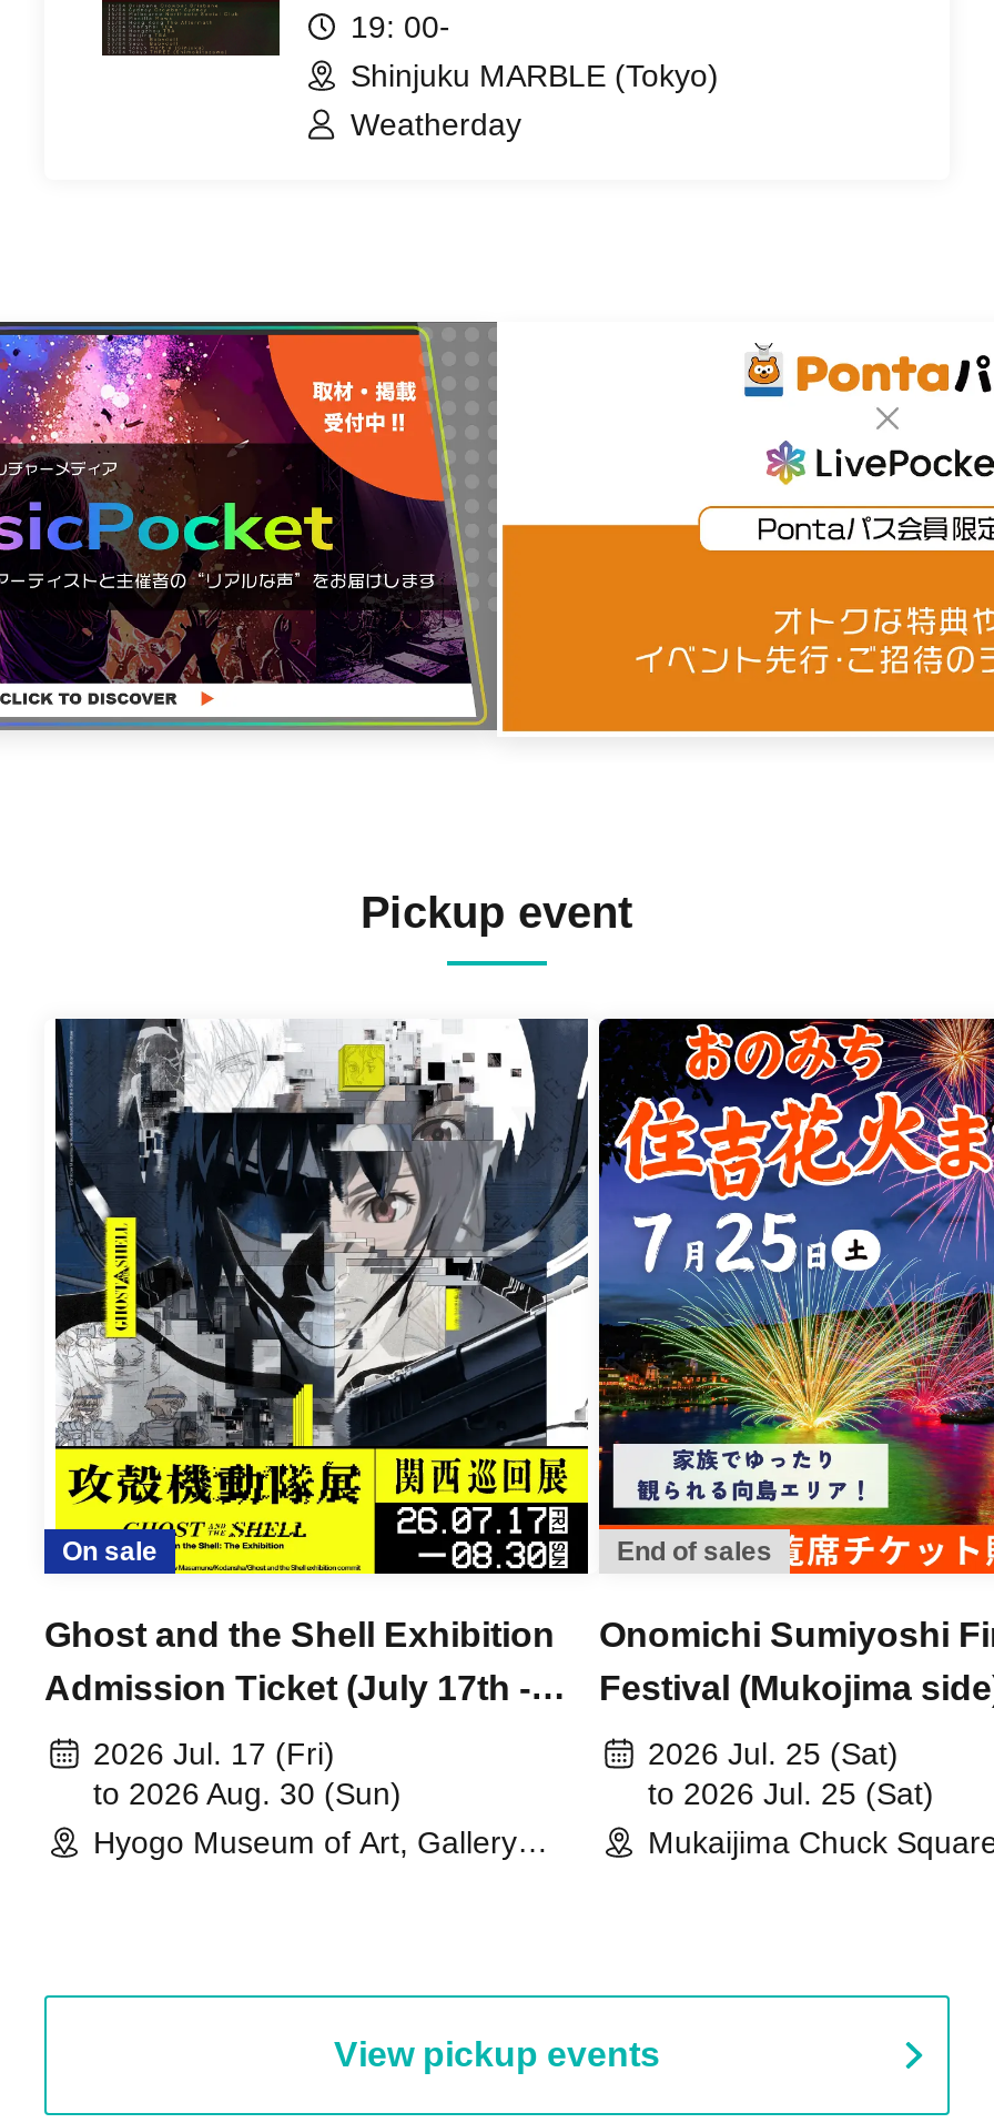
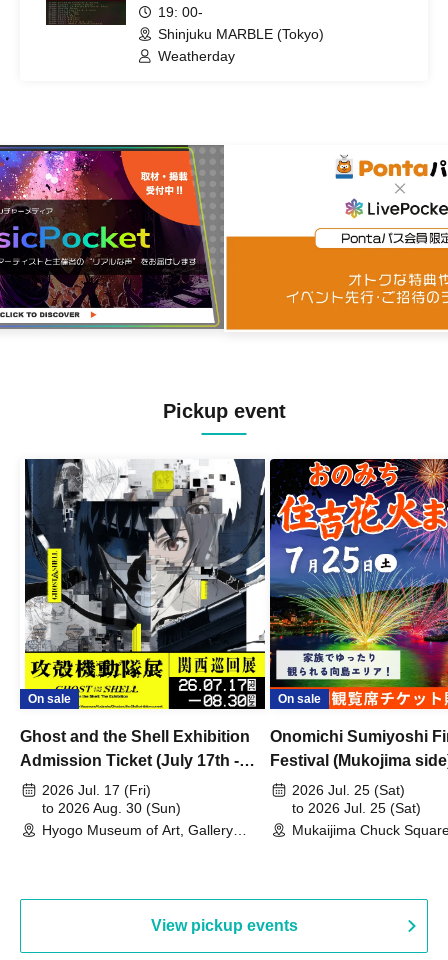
[617,1535,772,1566] End of sales -> [278,692,321,706] On sale

